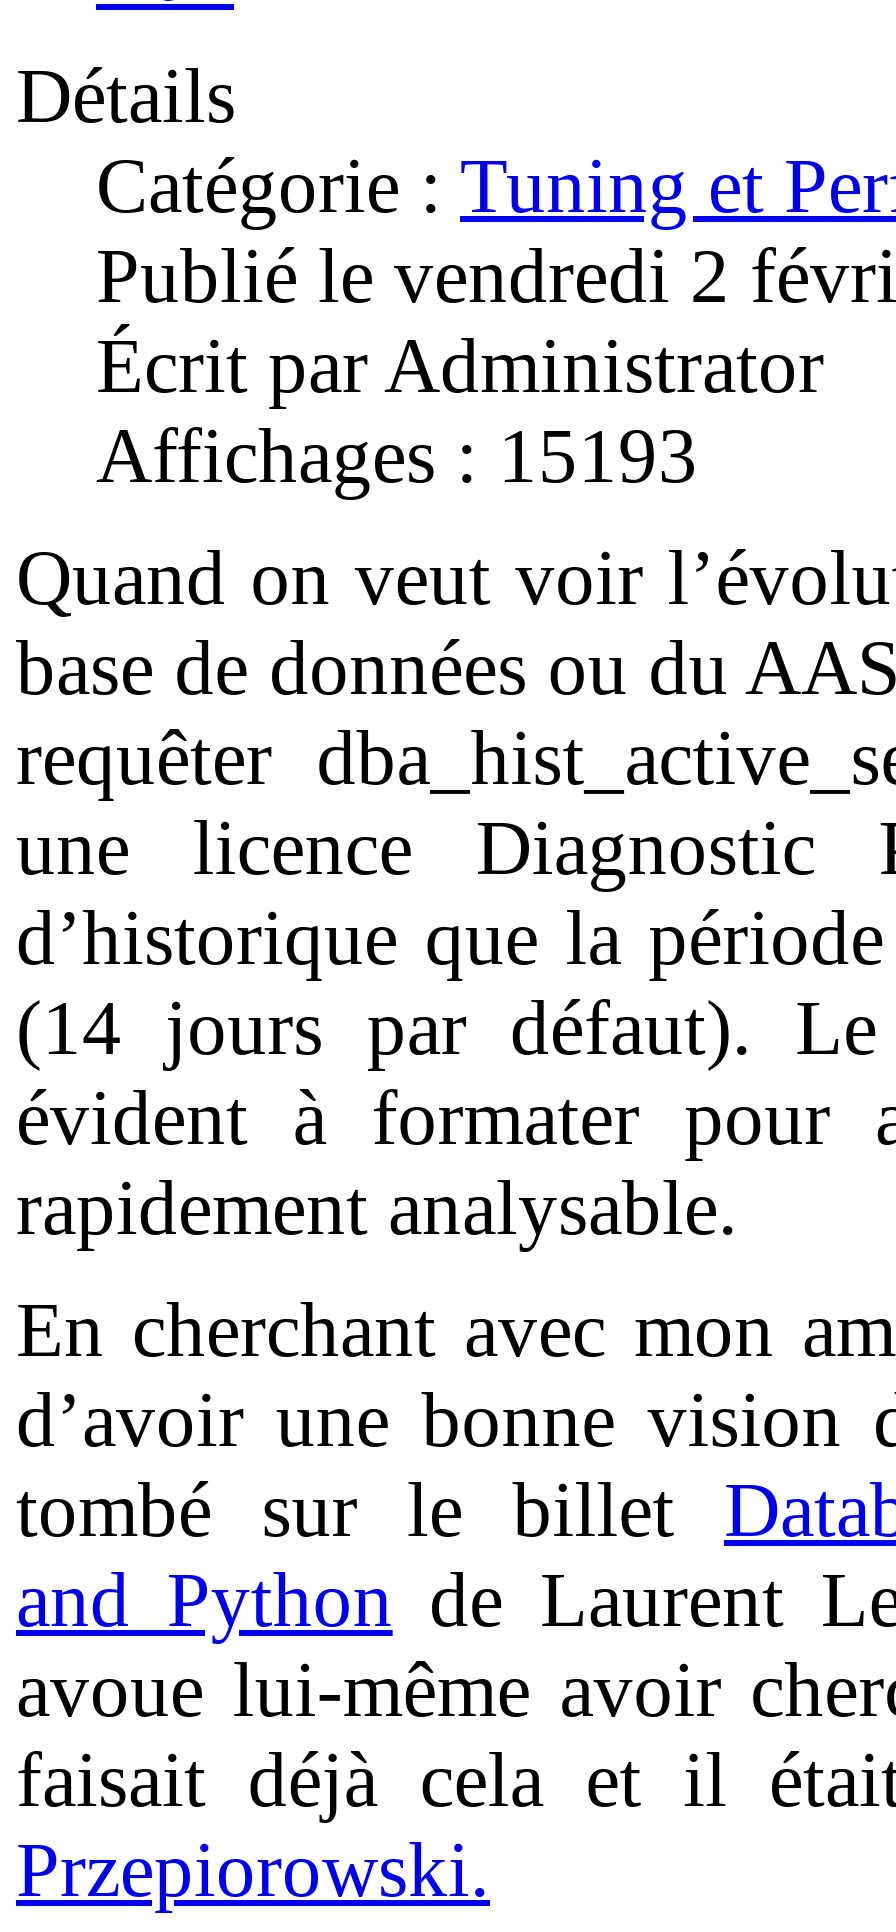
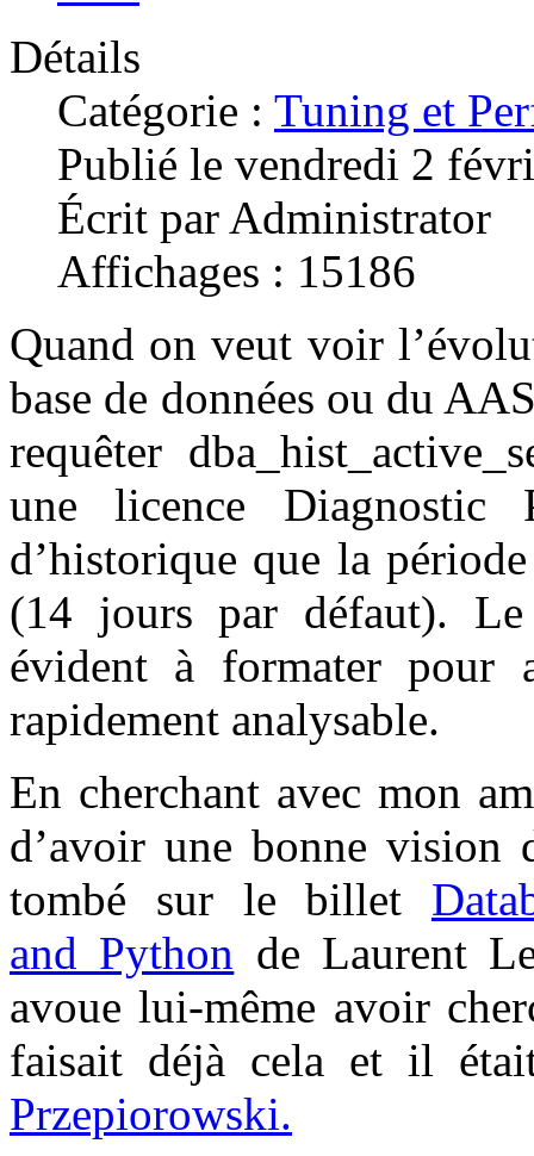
[96,412,698,498] Affichages : 15193 -> [57,245,416,297] Affichages : 15186

